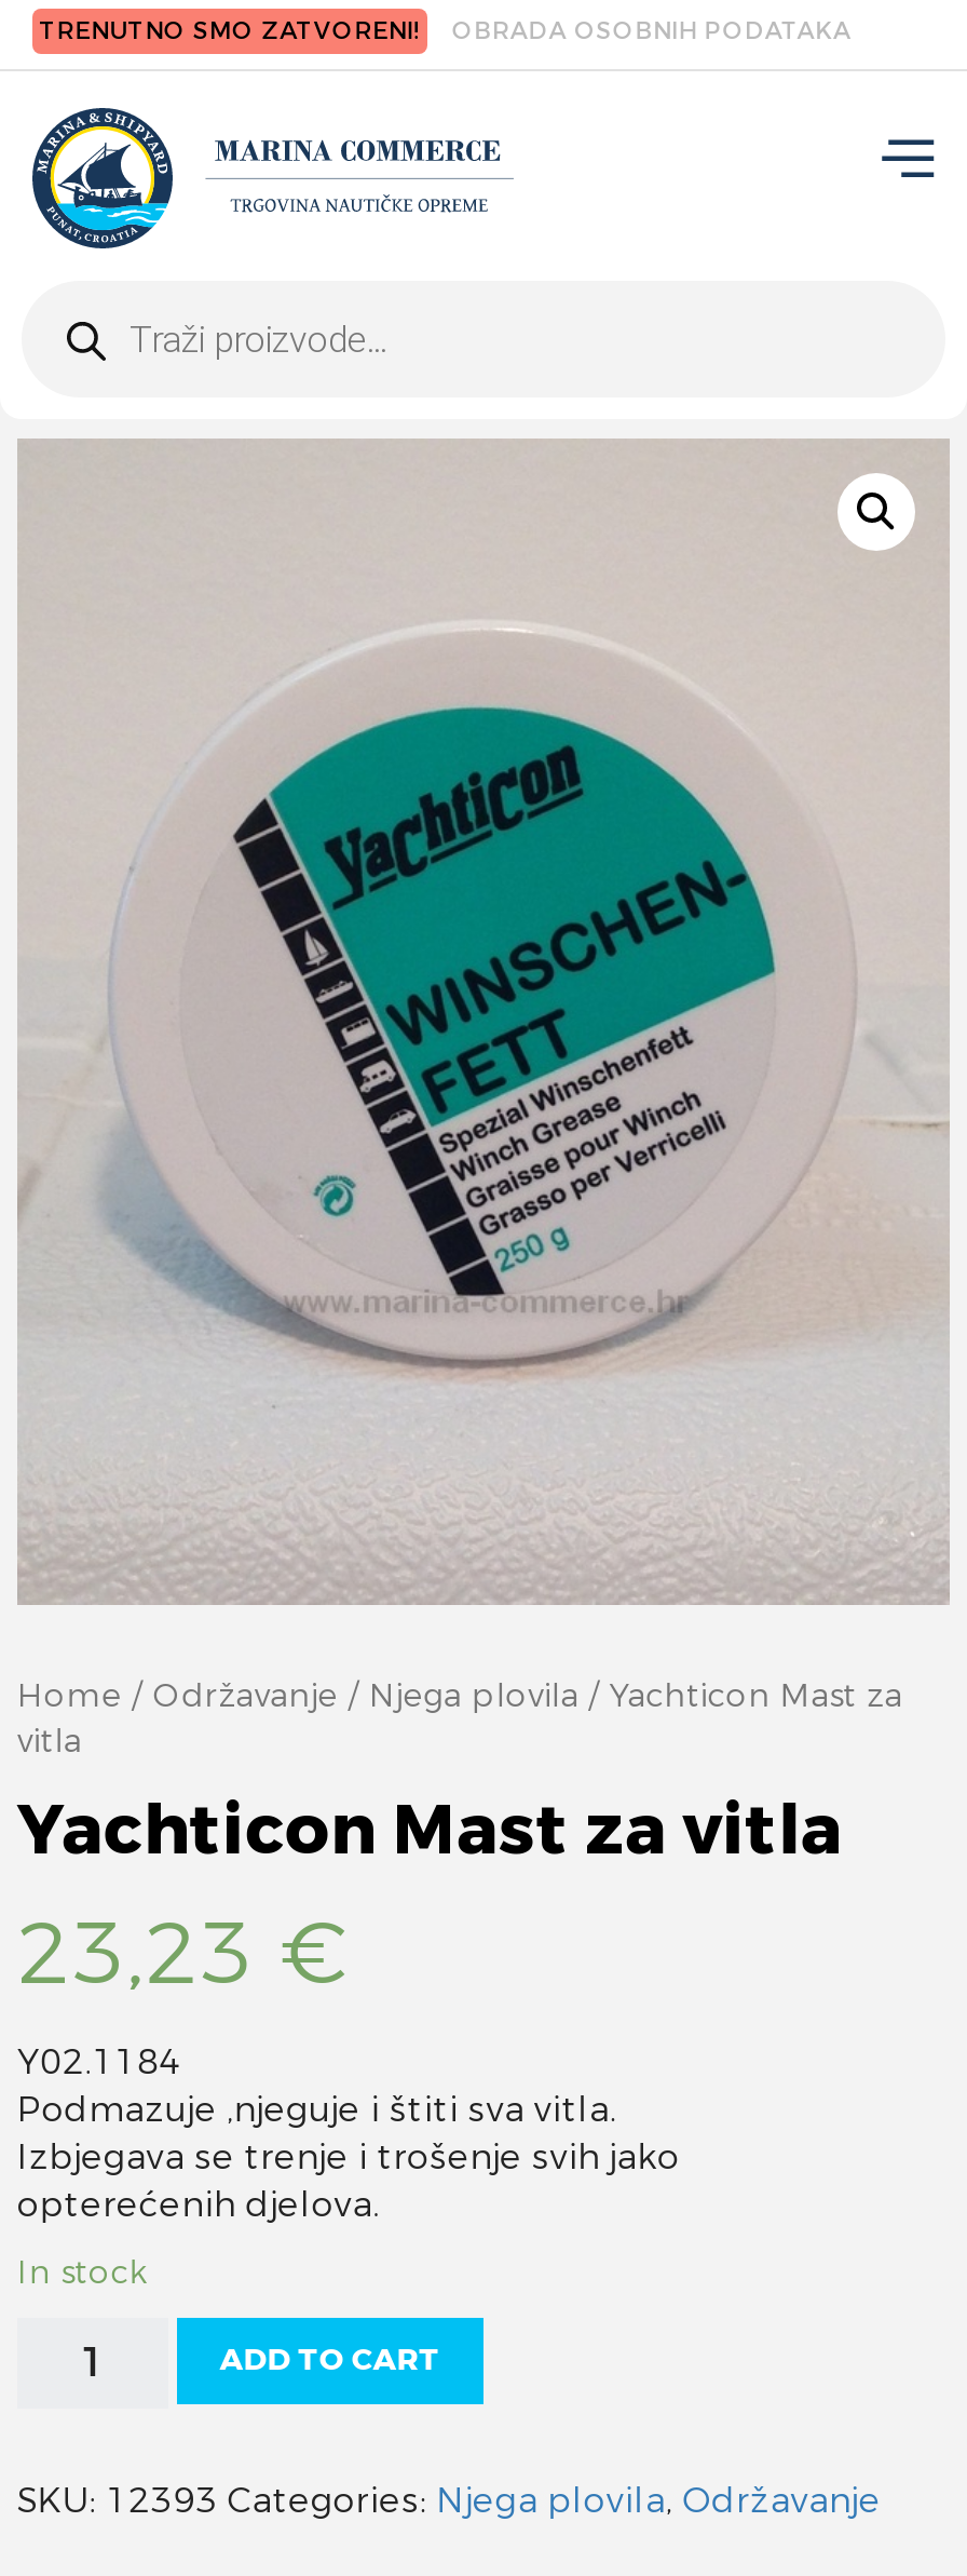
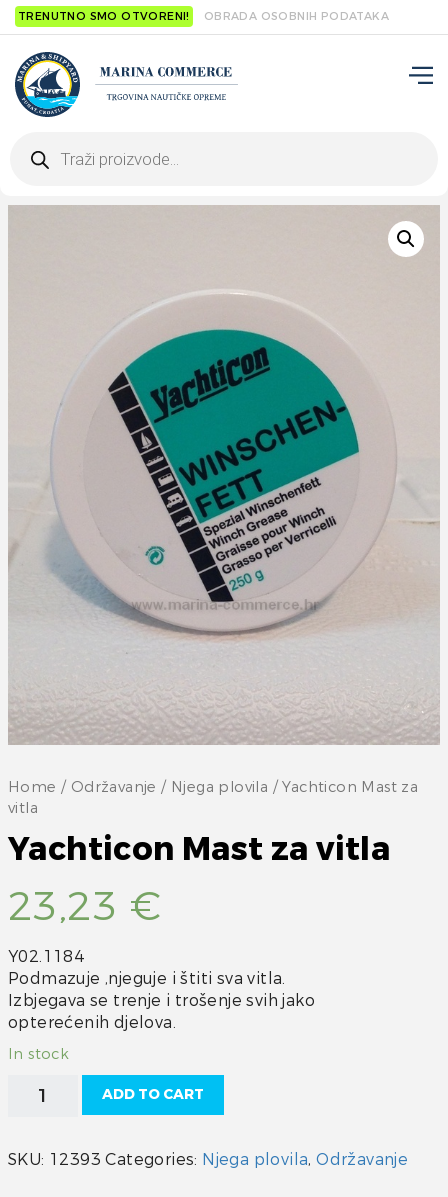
[39,15,421,48] TRENUTNO SMO ZATVORENI! -> [18,9,190,24] TRENUTNO SMO OTVORENI!

